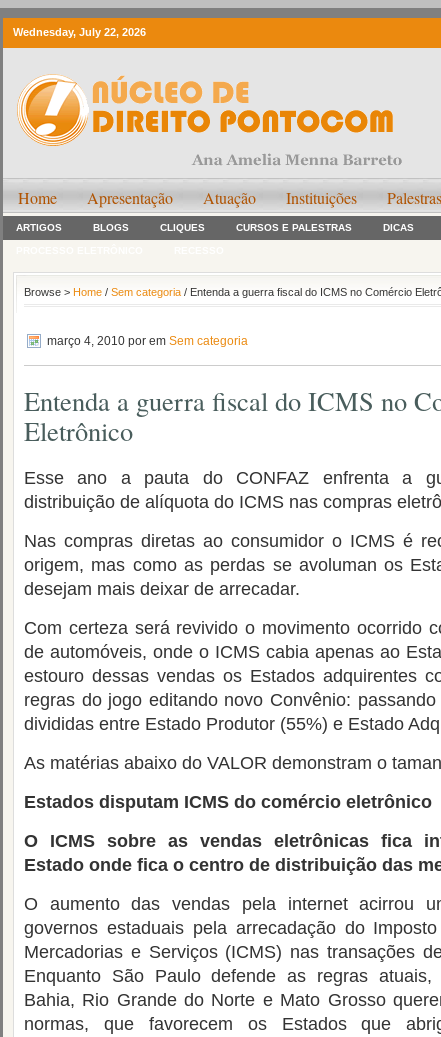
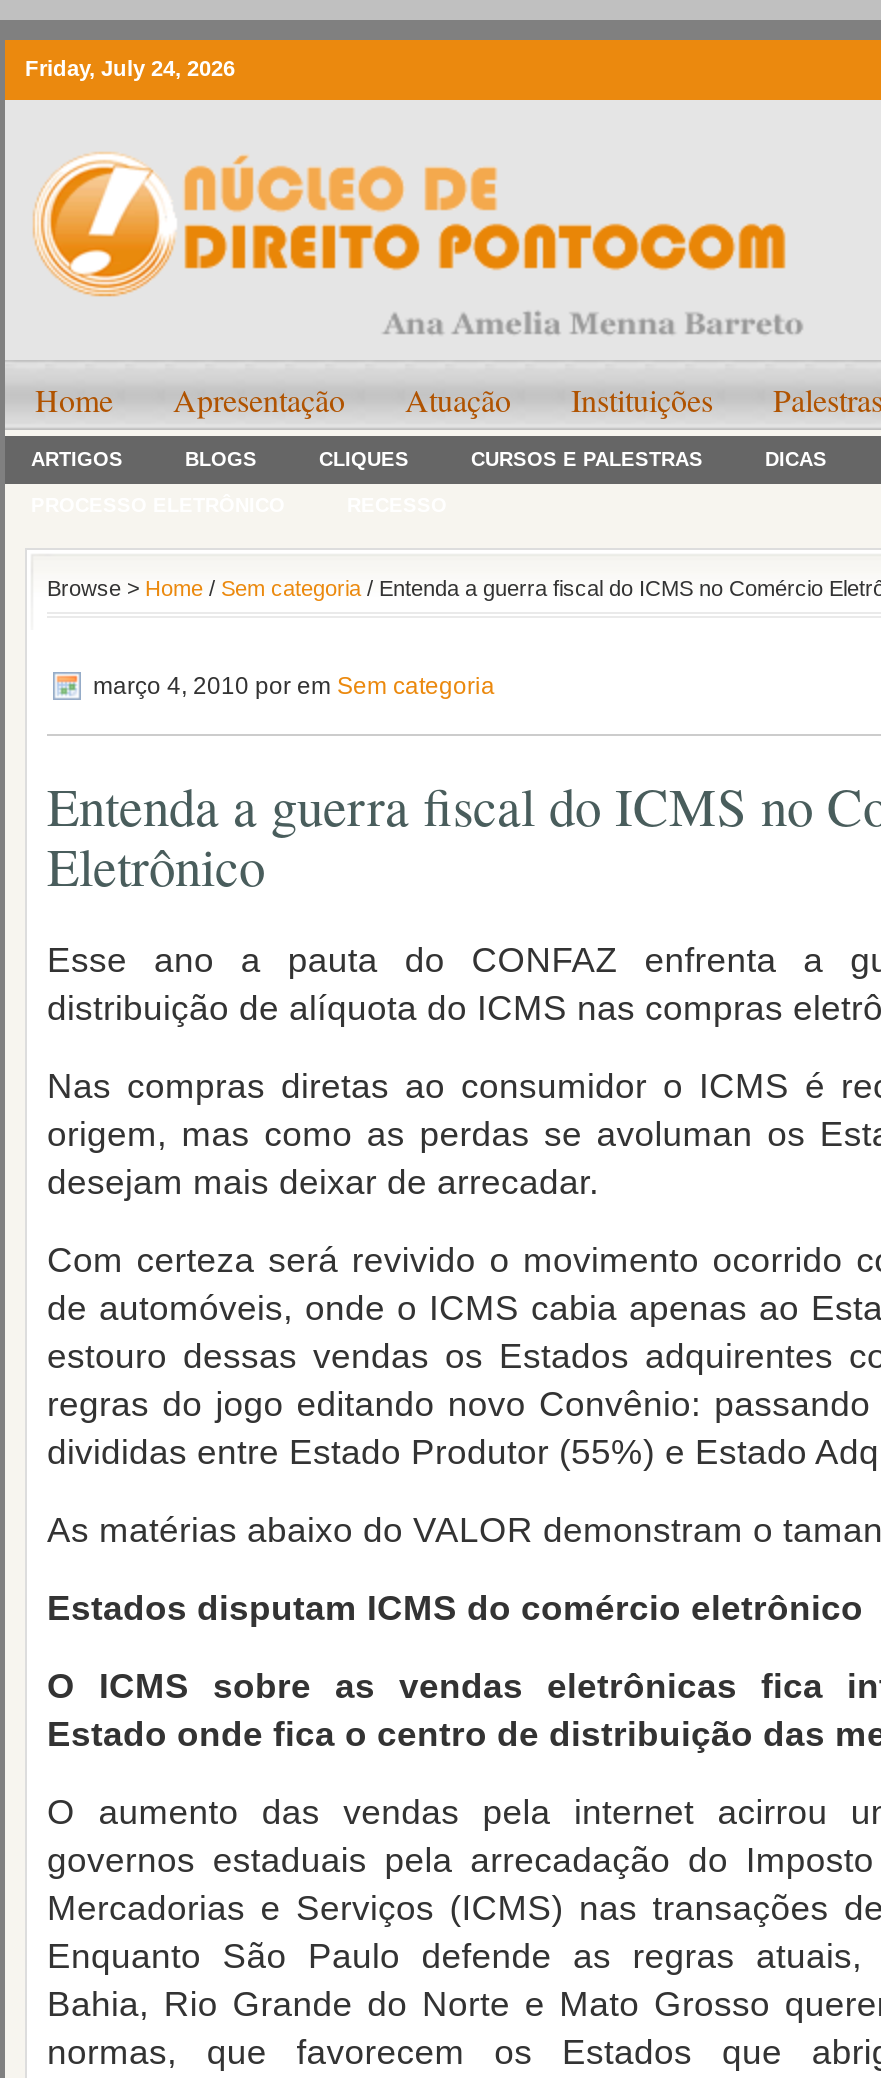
[13,26,146,38] Wednesday, July 22, 2026 -> [25,56,235,80] Friday, July 24, 2026

